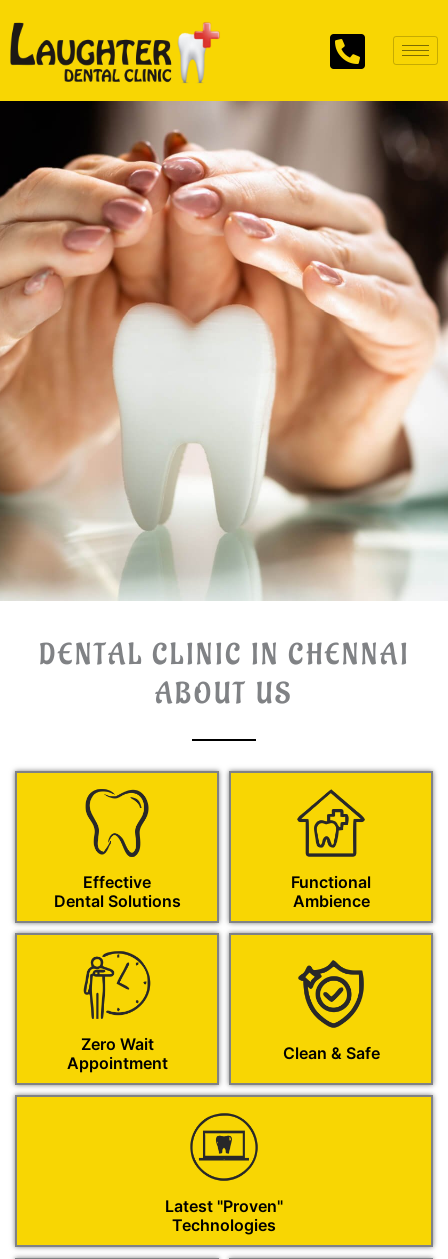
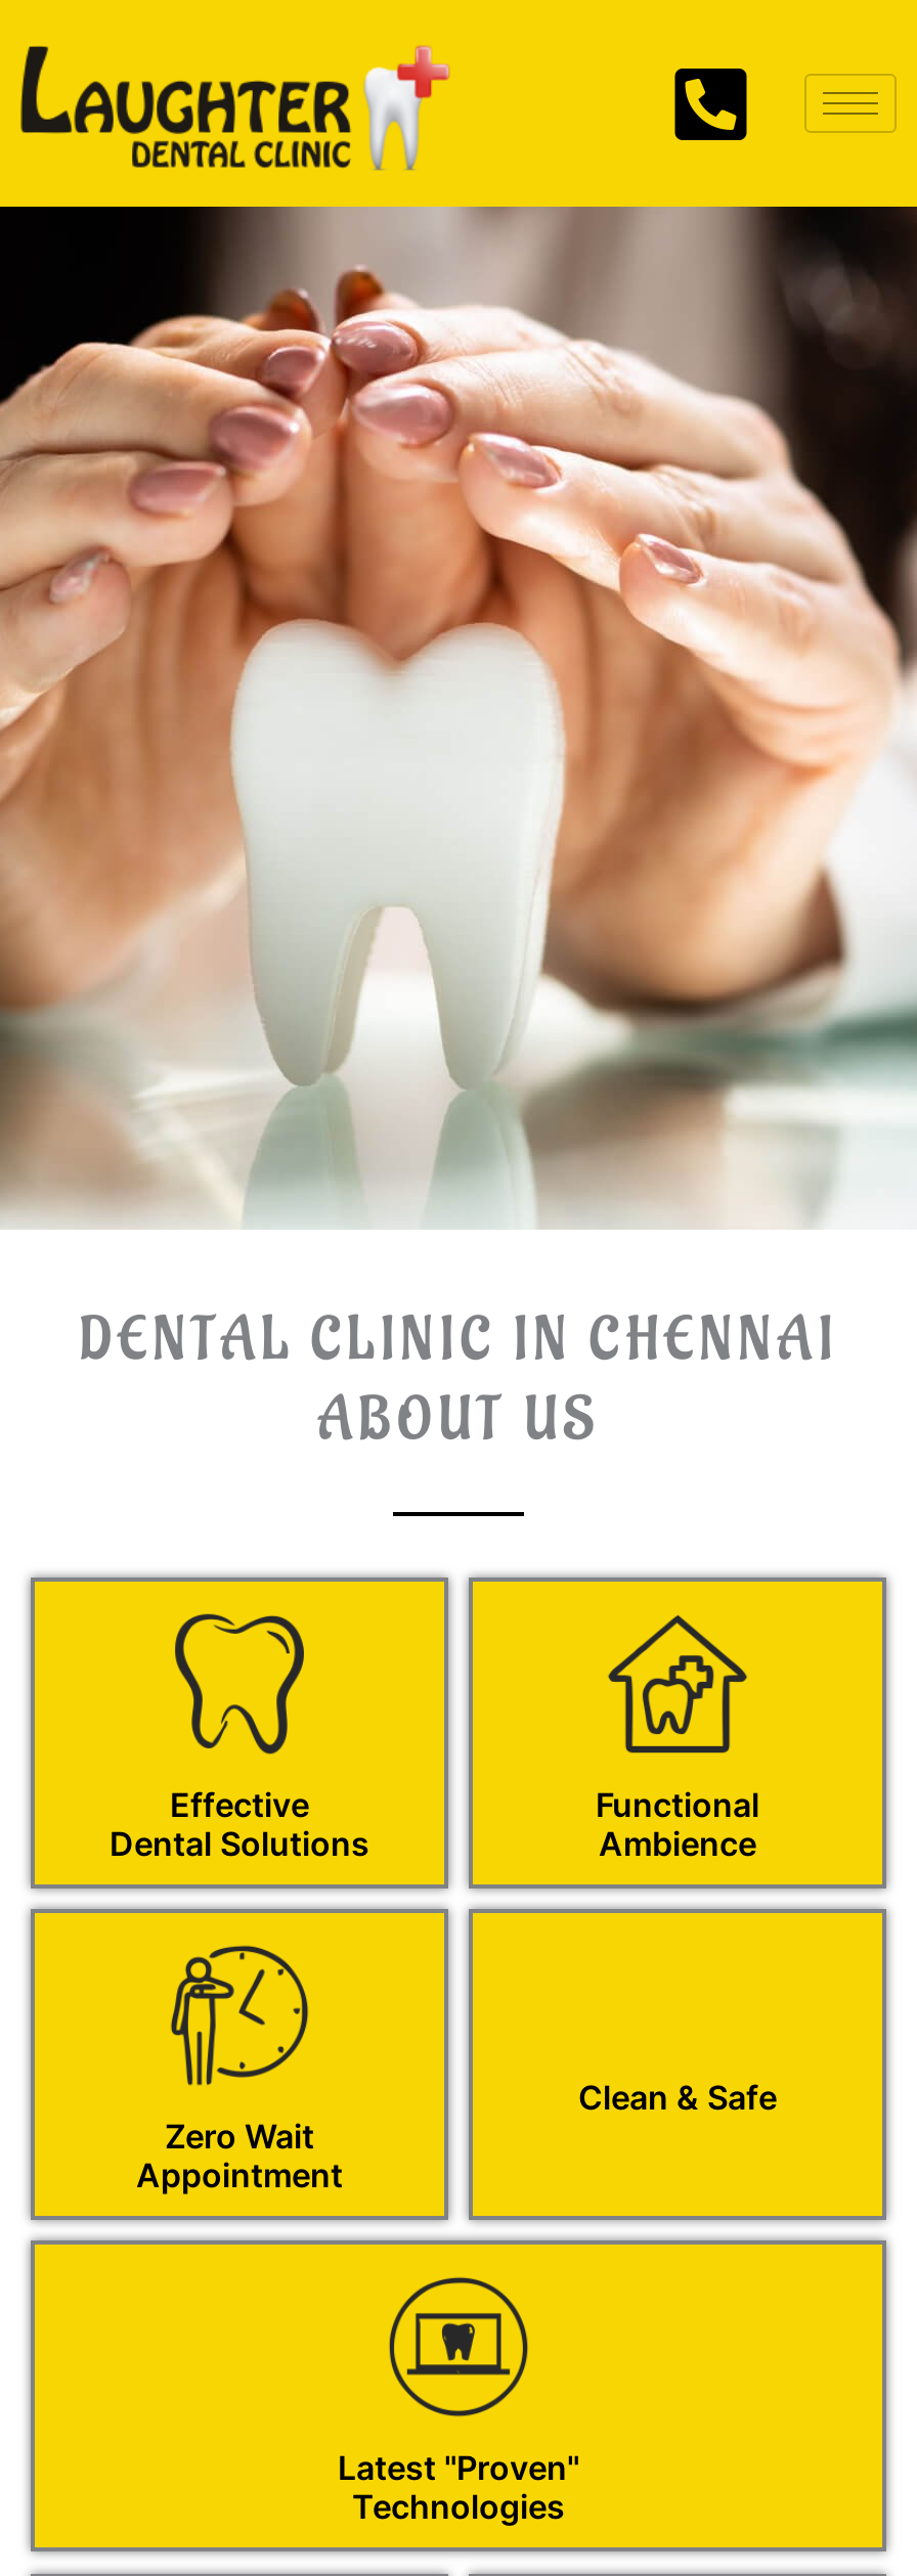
[297,959,365,1029] [image] -> none
moved [282,1043,379,1063] -> [578,2078,777,2118]: Clean & Safe

